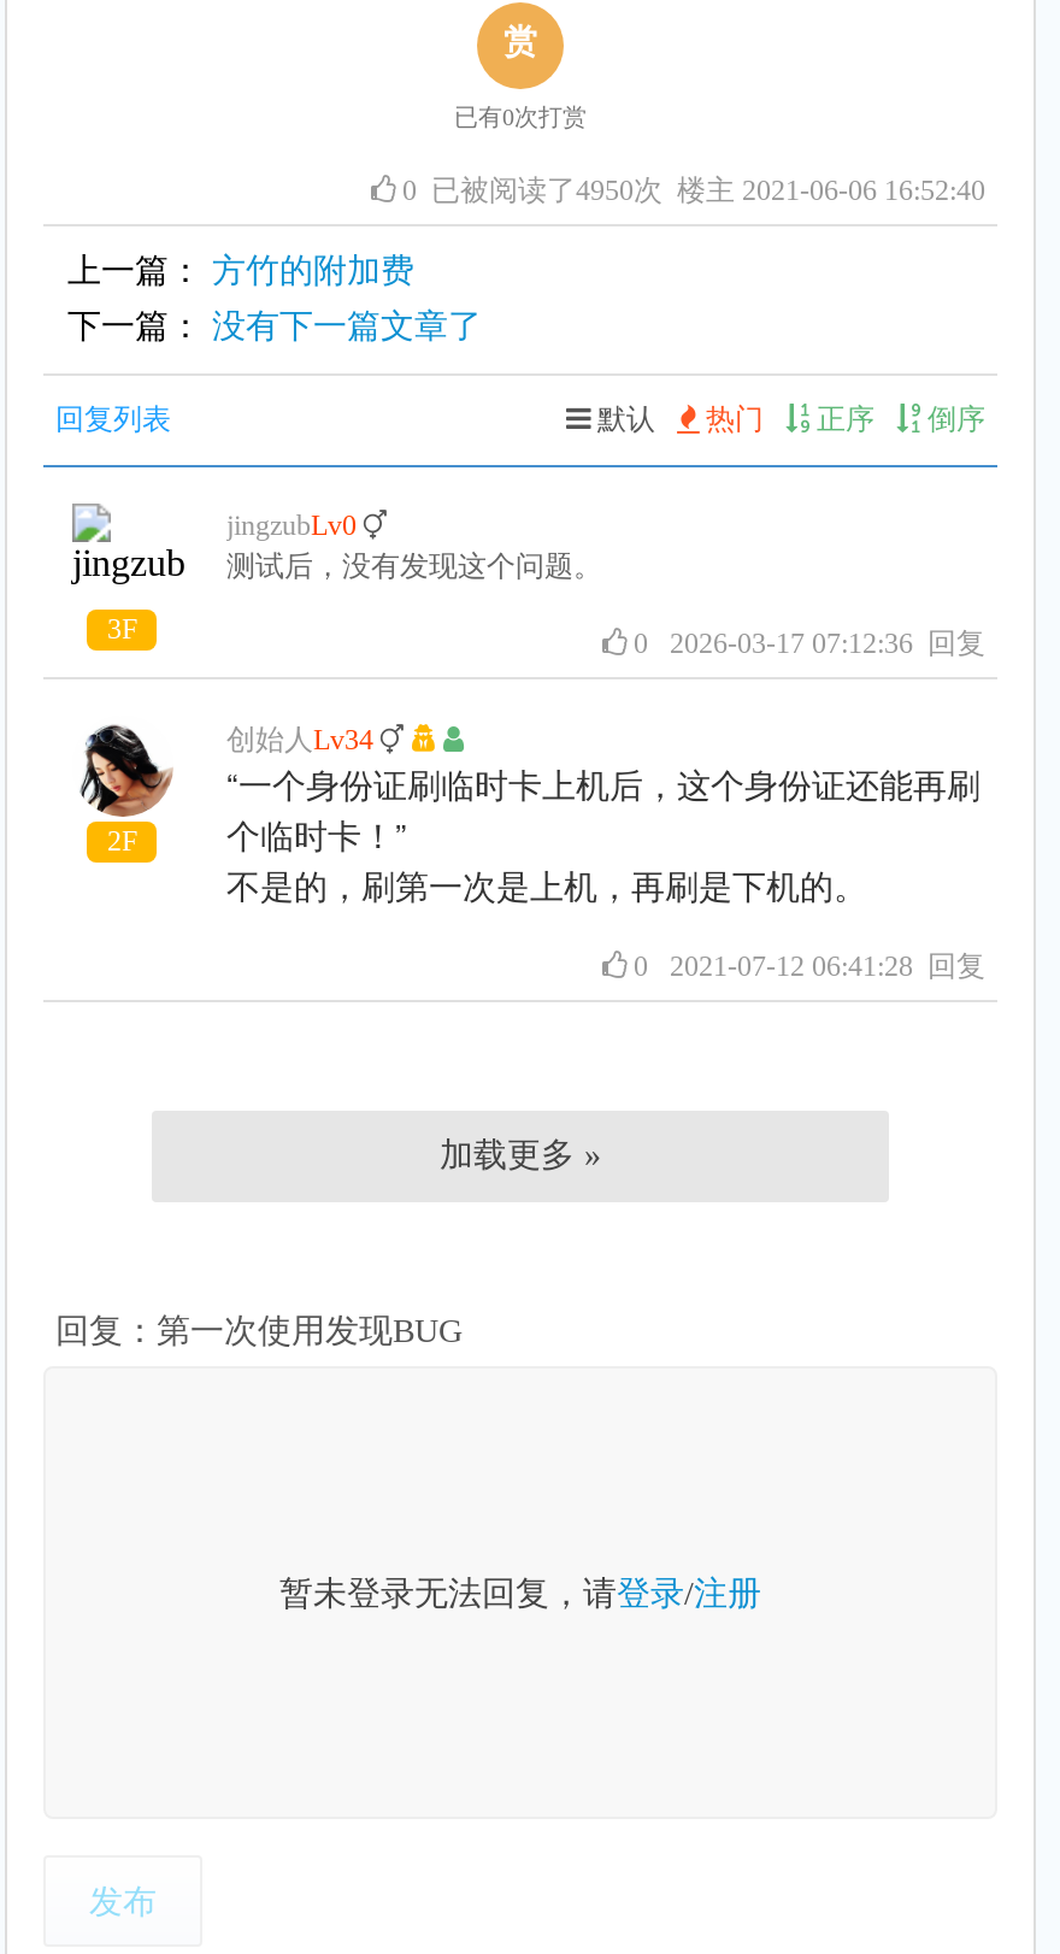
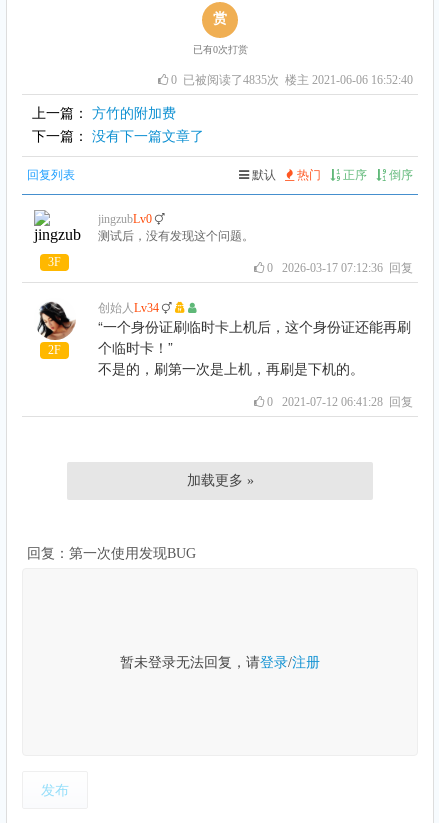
[402,173,985,207] 0已被阅读了4950次 楼主 2021-06-06 16:52:40 -> [171,73,413,87] 0已被阅读了4835次 楼主 2021-06-06 16:52:40

